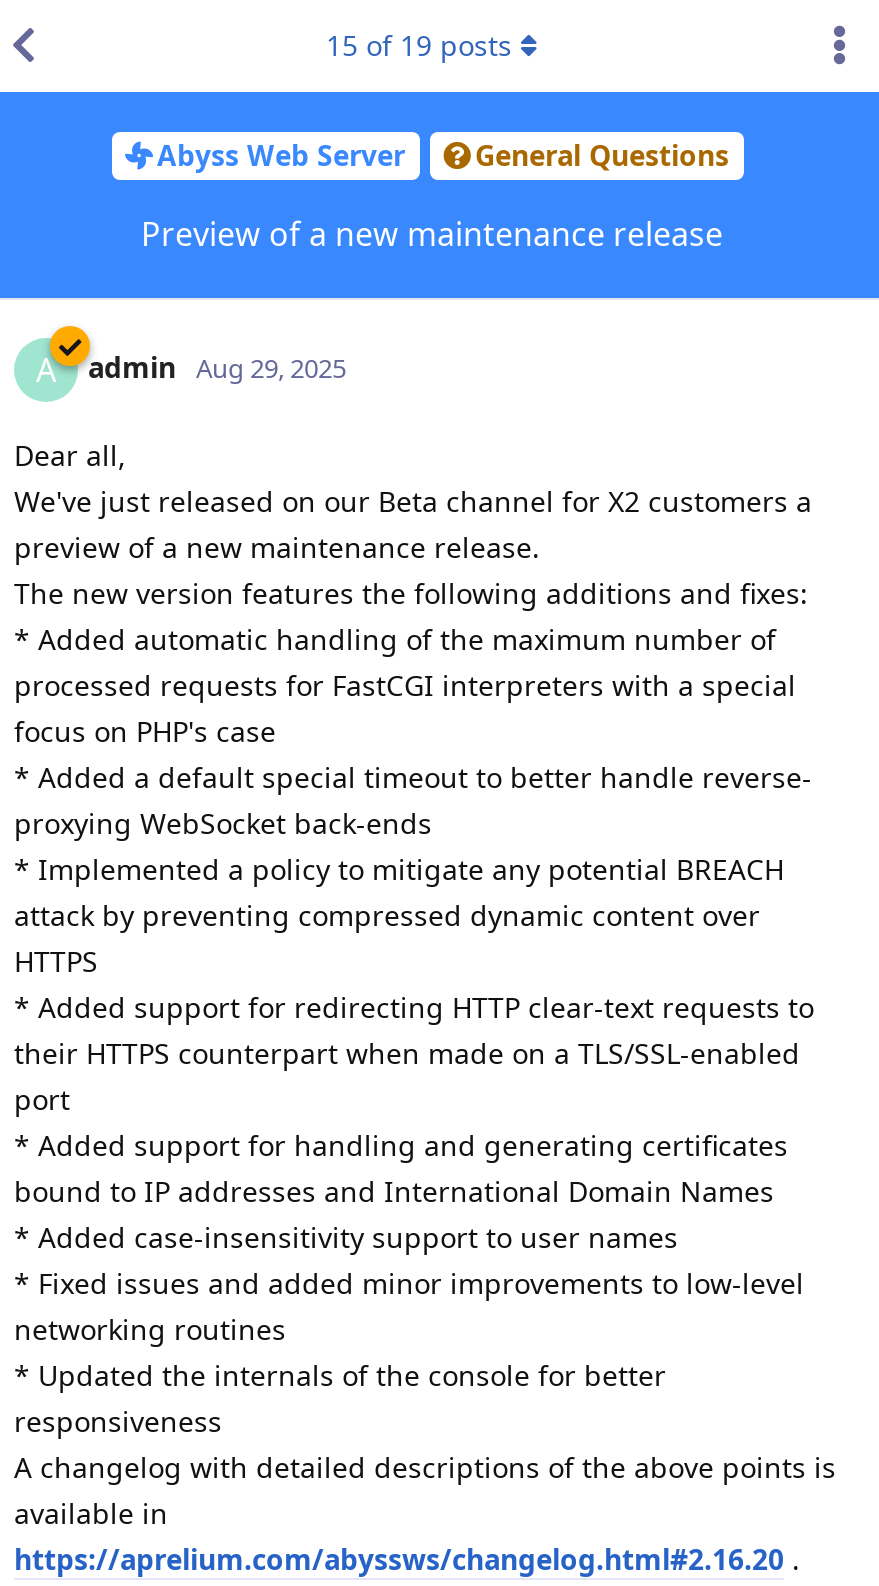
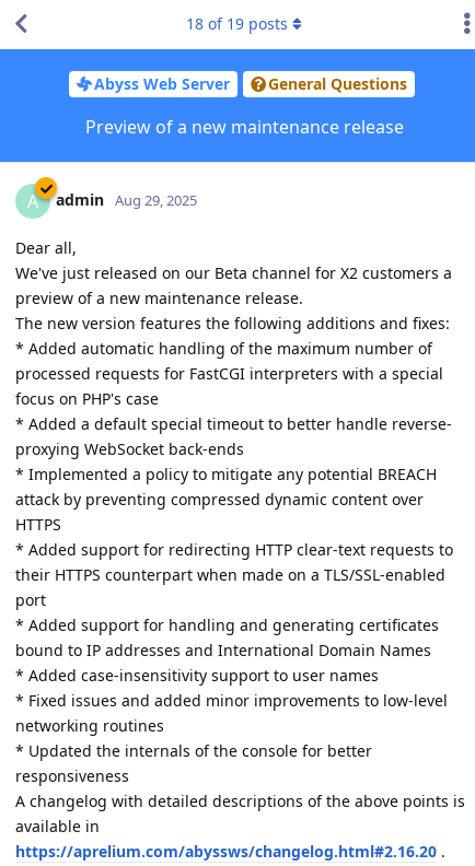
[326,26,512,64] 15 of 19 posts -> [186,13,288,34] 18 of 19 posts

